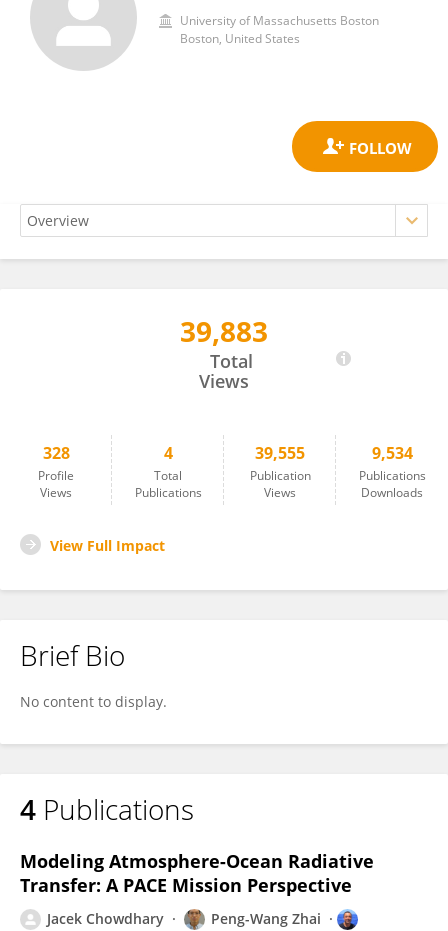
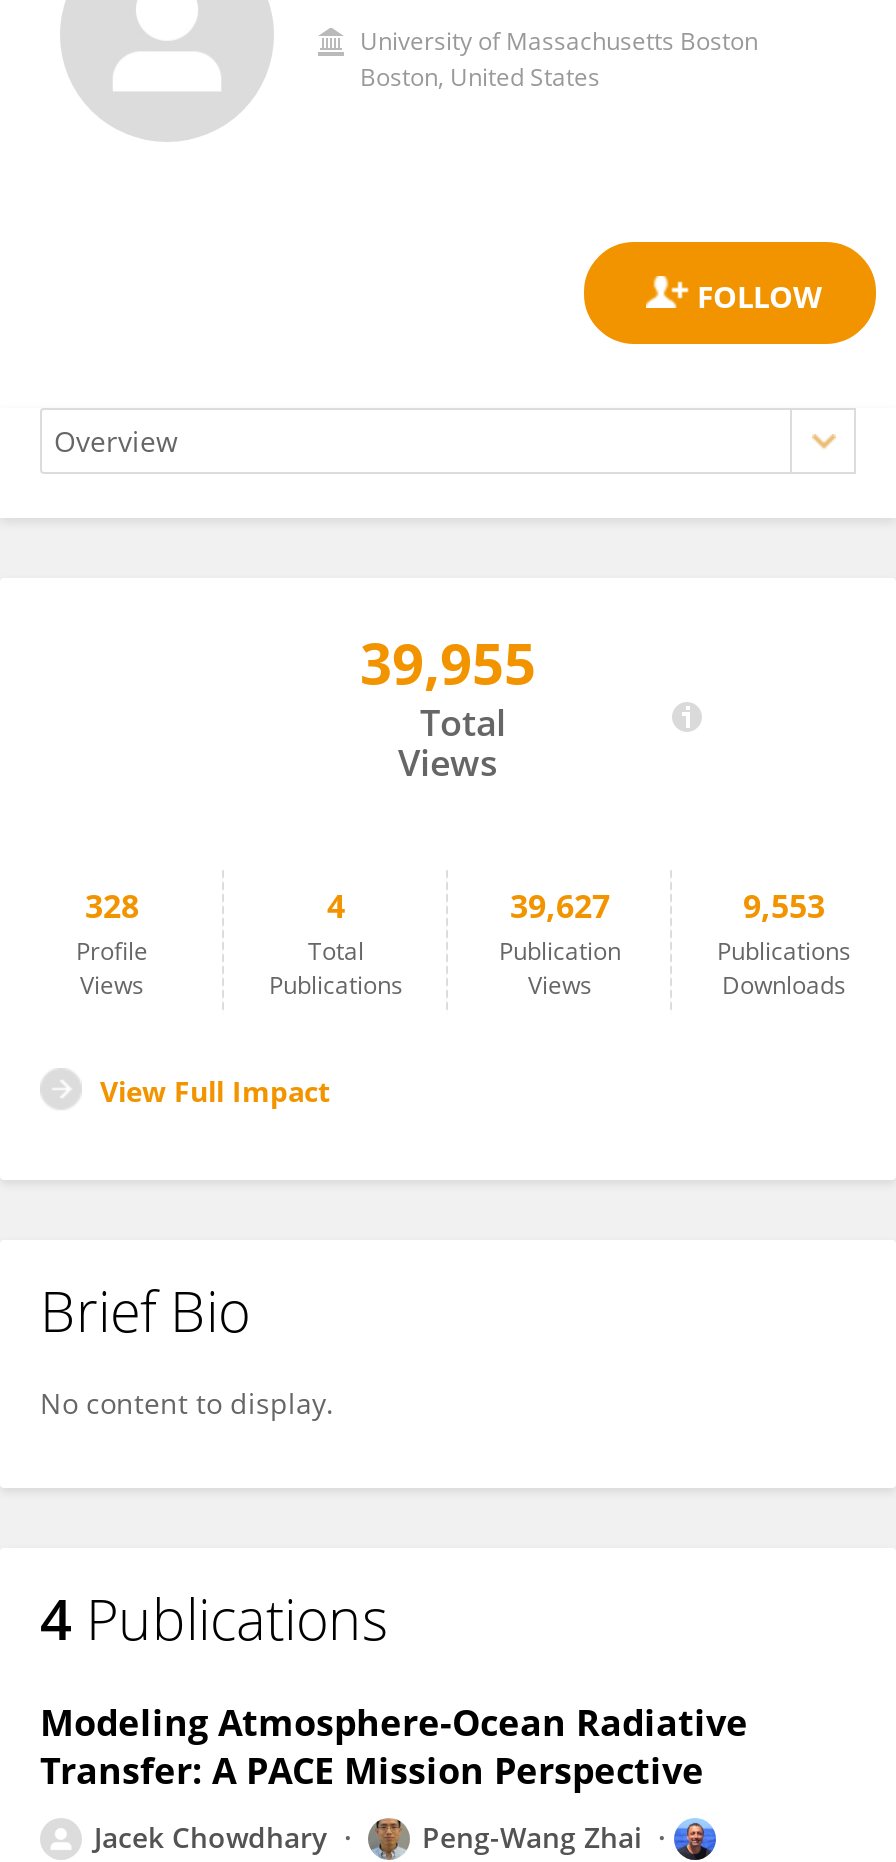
[180,312,268,350] 39,883 -> [360,624,536,700] 39,955
[255,442,305,464] 39,555 -> [510,884,610,928] 39,627
[371,442,412,464] 9,534 -> [743,884,825,928] 9,553

